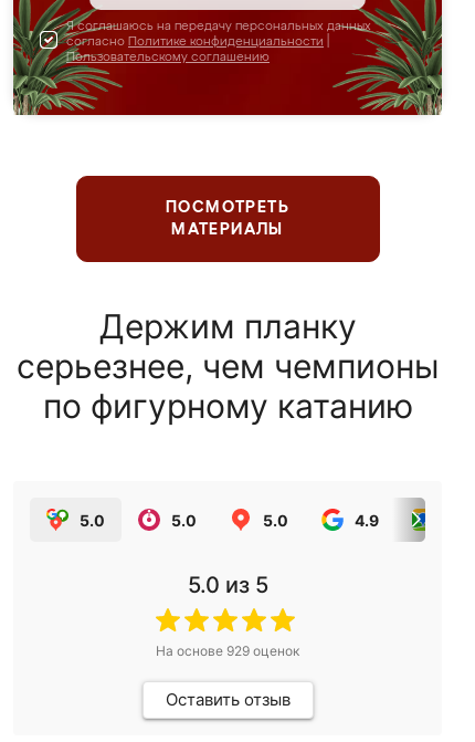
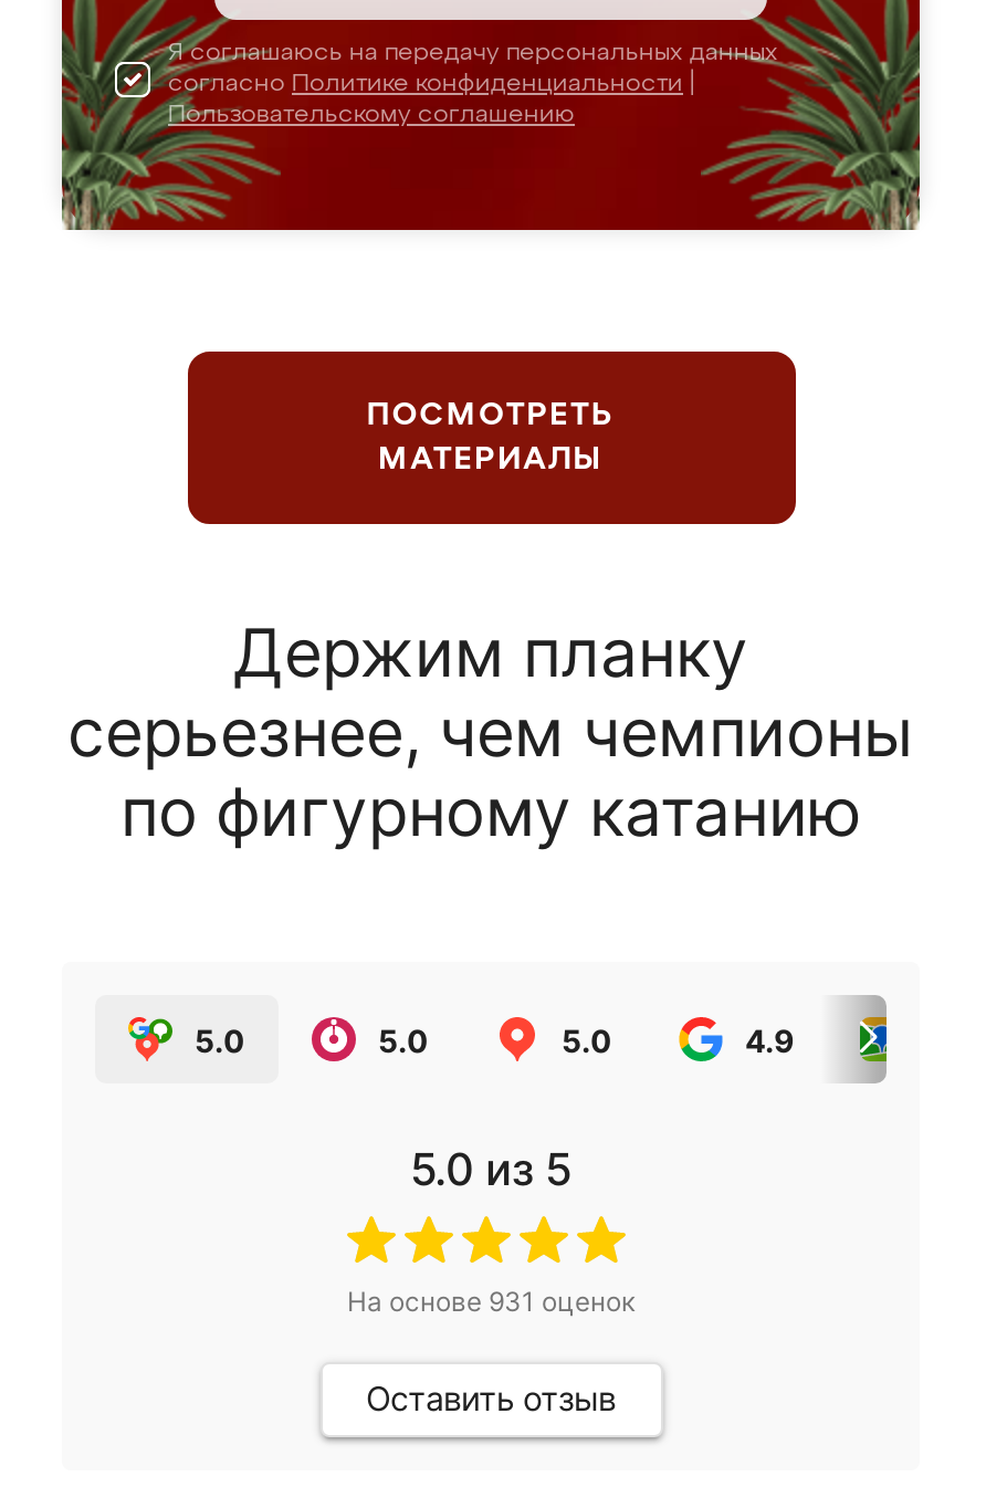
[156,642,299,659] На основе 929 оценок -> [347,1285,634,1318] На основе 931 оценок

